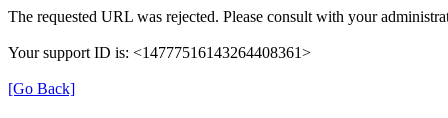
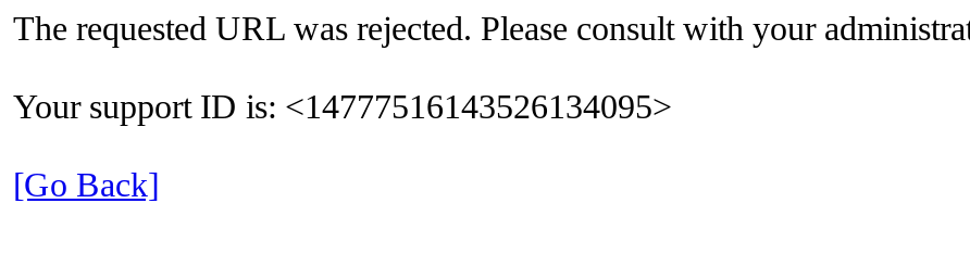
[8,44,311,61] Your support ID is: <14777516143264408361> -> [13,88,672,125] Your support ID is: <14777516143526134095>

